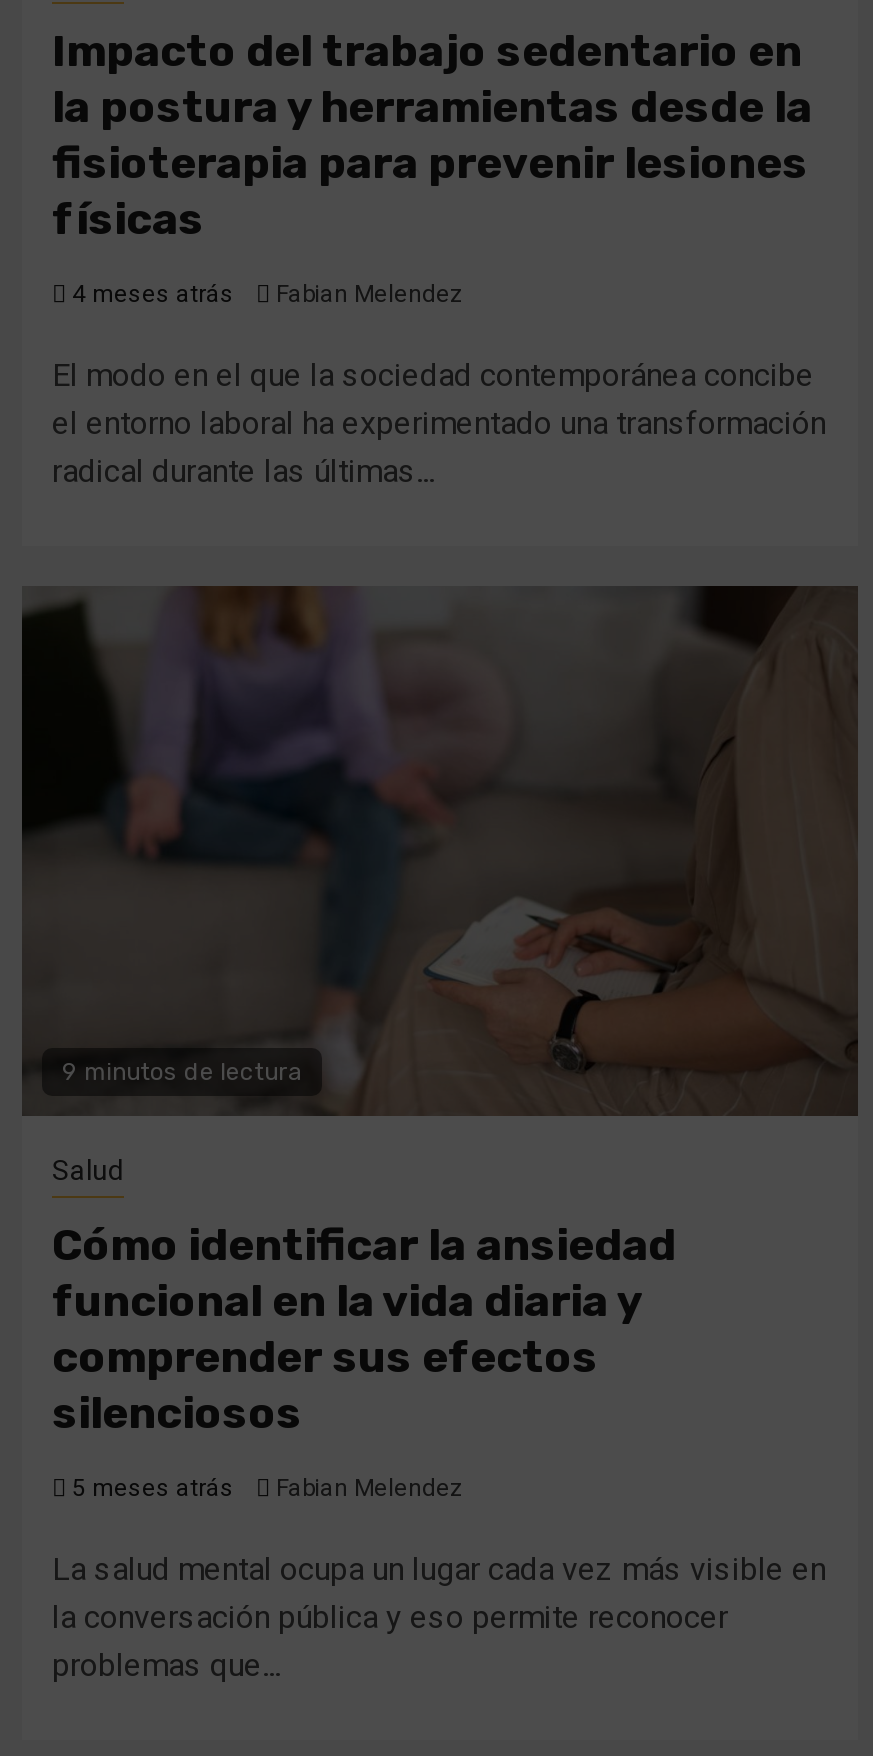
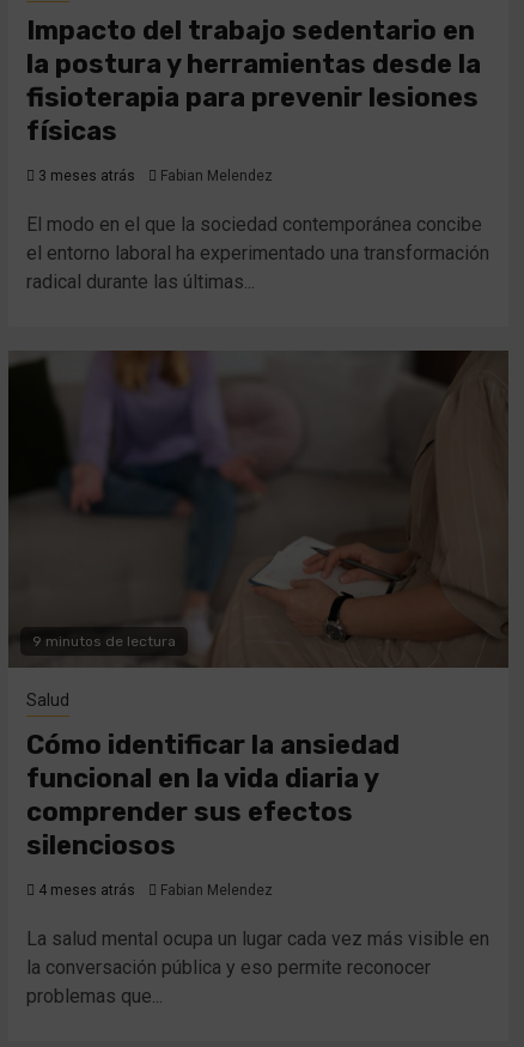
[66,280,464,308] 4 meses atrás Fabian Melendez -> [35,168,273,184] 3 meses atrás Fabian Melendez
[66,1474,464,1502] 5 meses atrás Fabian Melendez -> [35,882,273,899] 4 meses atrás Fabian Melendez

